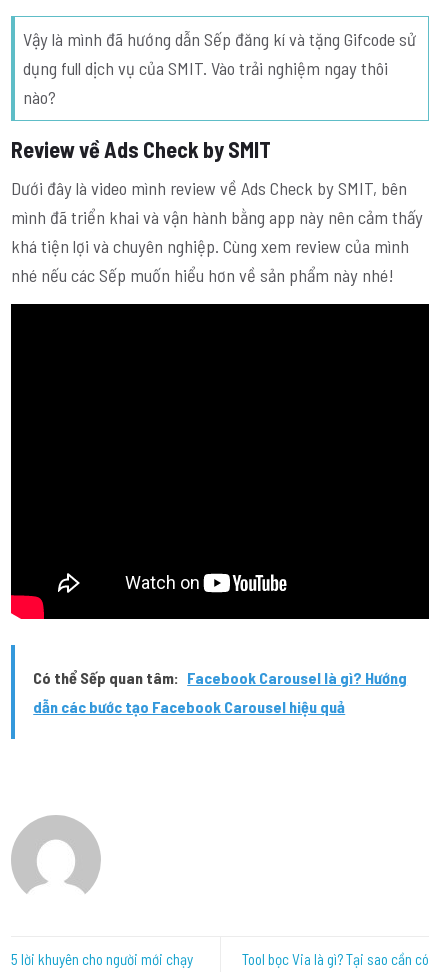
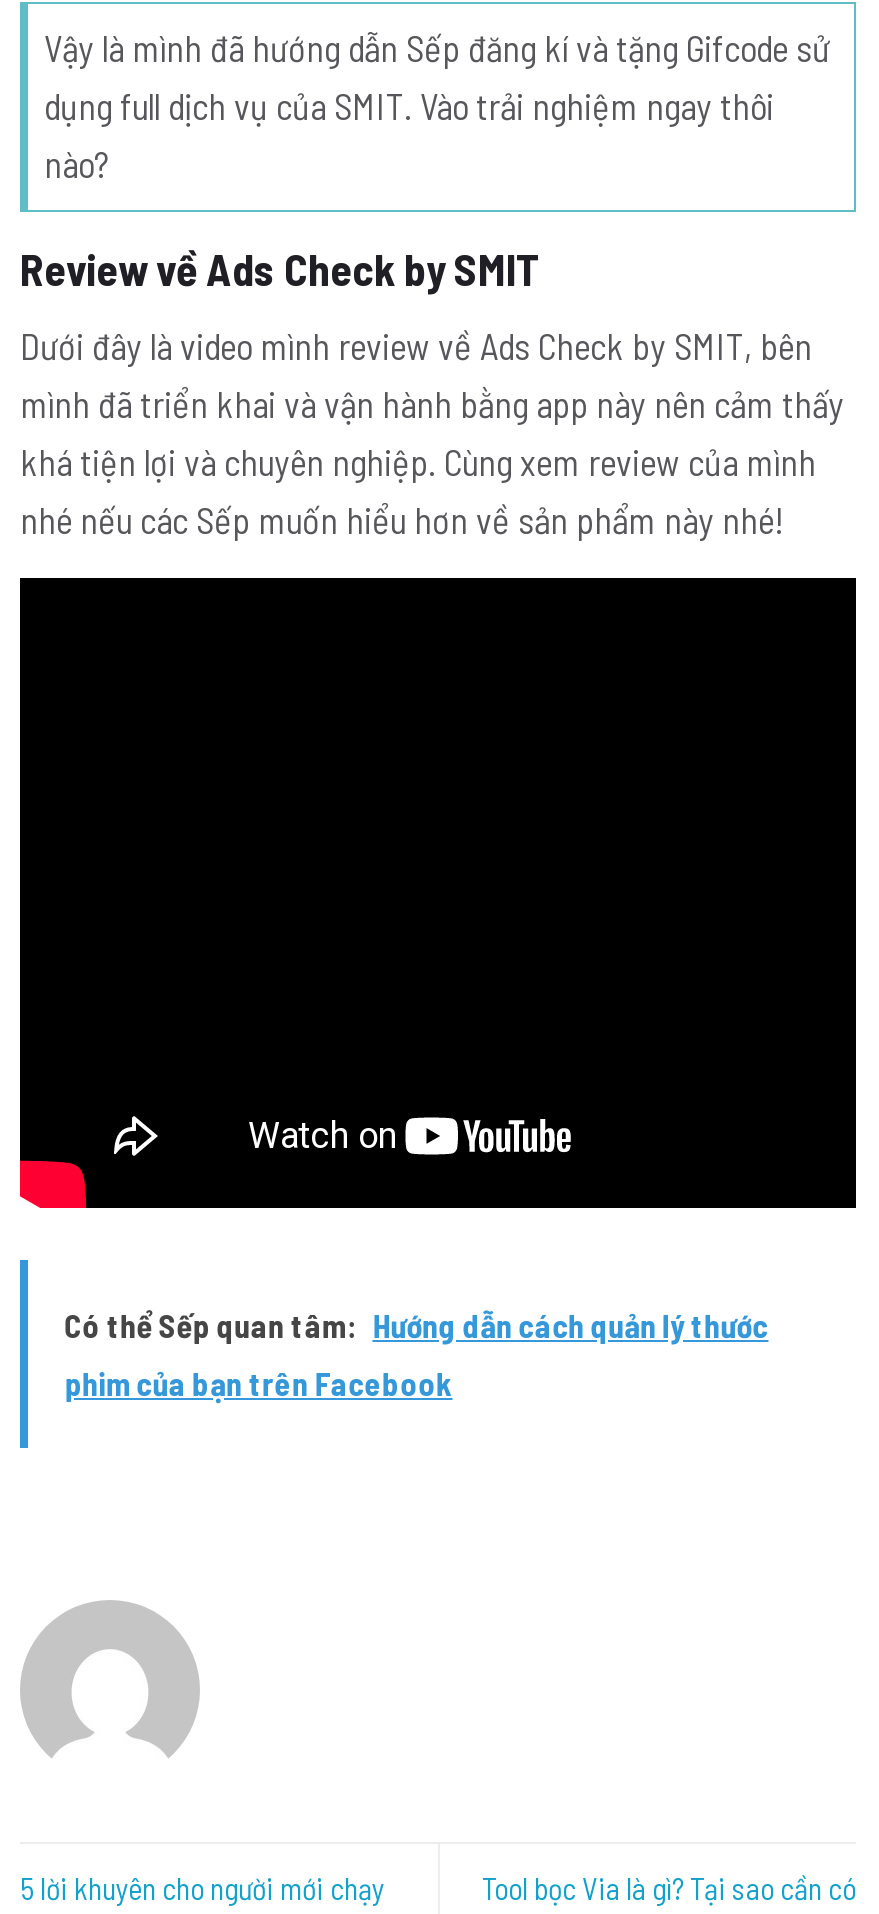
[33,668,407,687] Có thể Sếp quan tâm: Facebook Carousel là gì? Hướng -> [64,1306,768,1344] Có thể Sếp quan tâm: Hướng dẫn cách quản lý thước
[33,697,345,716] dẫn các bước tạo Facebook Carousel hiệu quả -> [64,1364,452,1402] phim của bạn trên Facebook

